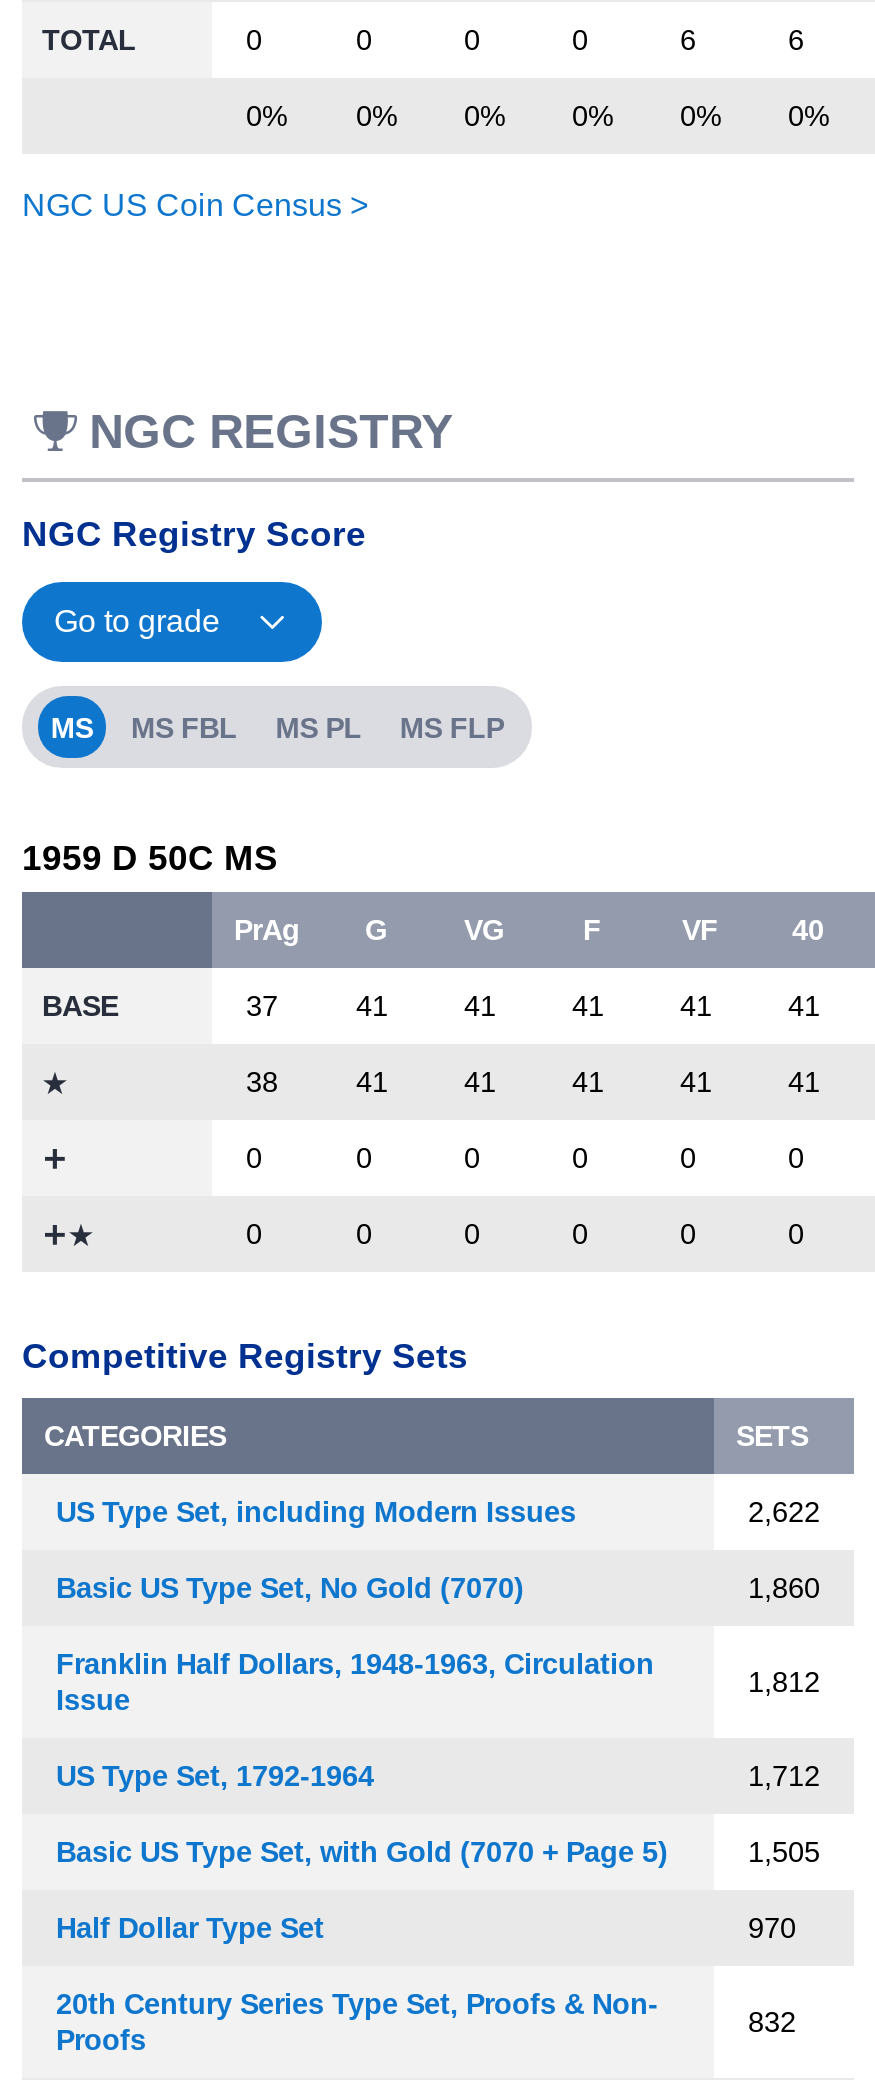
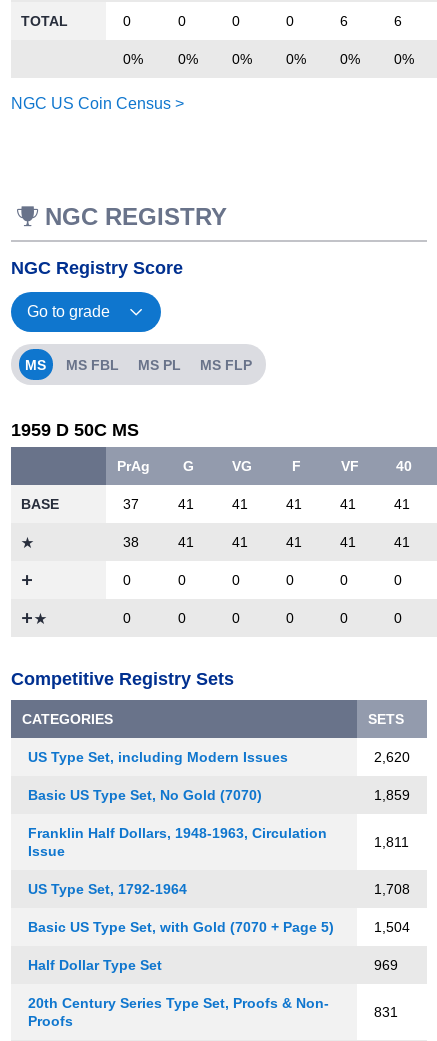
[748,1497,820,1529] 2,622 -> [374,749,410,765] 2,620
[748,1573,820,1605] 1,860 -> [374,787,410,803] 1,859
[748,1667,820,1699] 1,812 -> [374,834,409,850] 1,811
[748,1761,820,1793] 1,712 -> [374,881,410,897] 1,708
[748,1837,820,1869] 1,505 -> [374,919,410,935] 1,504
[748,1913,796,1945] 970 -> [374,957,398,973] 969
[748,2007,796,2039] 832 -> [374,1004,398,1020] 831

